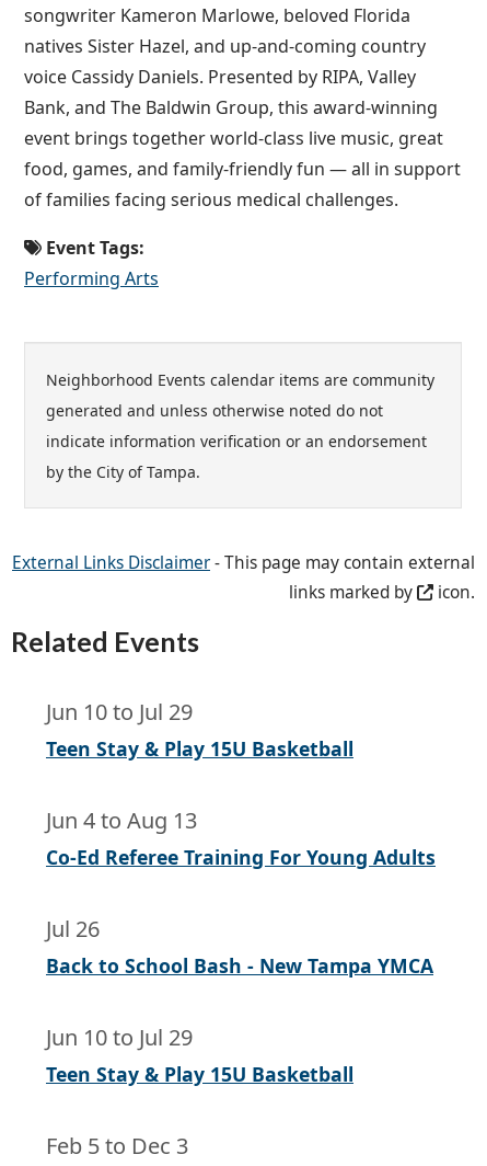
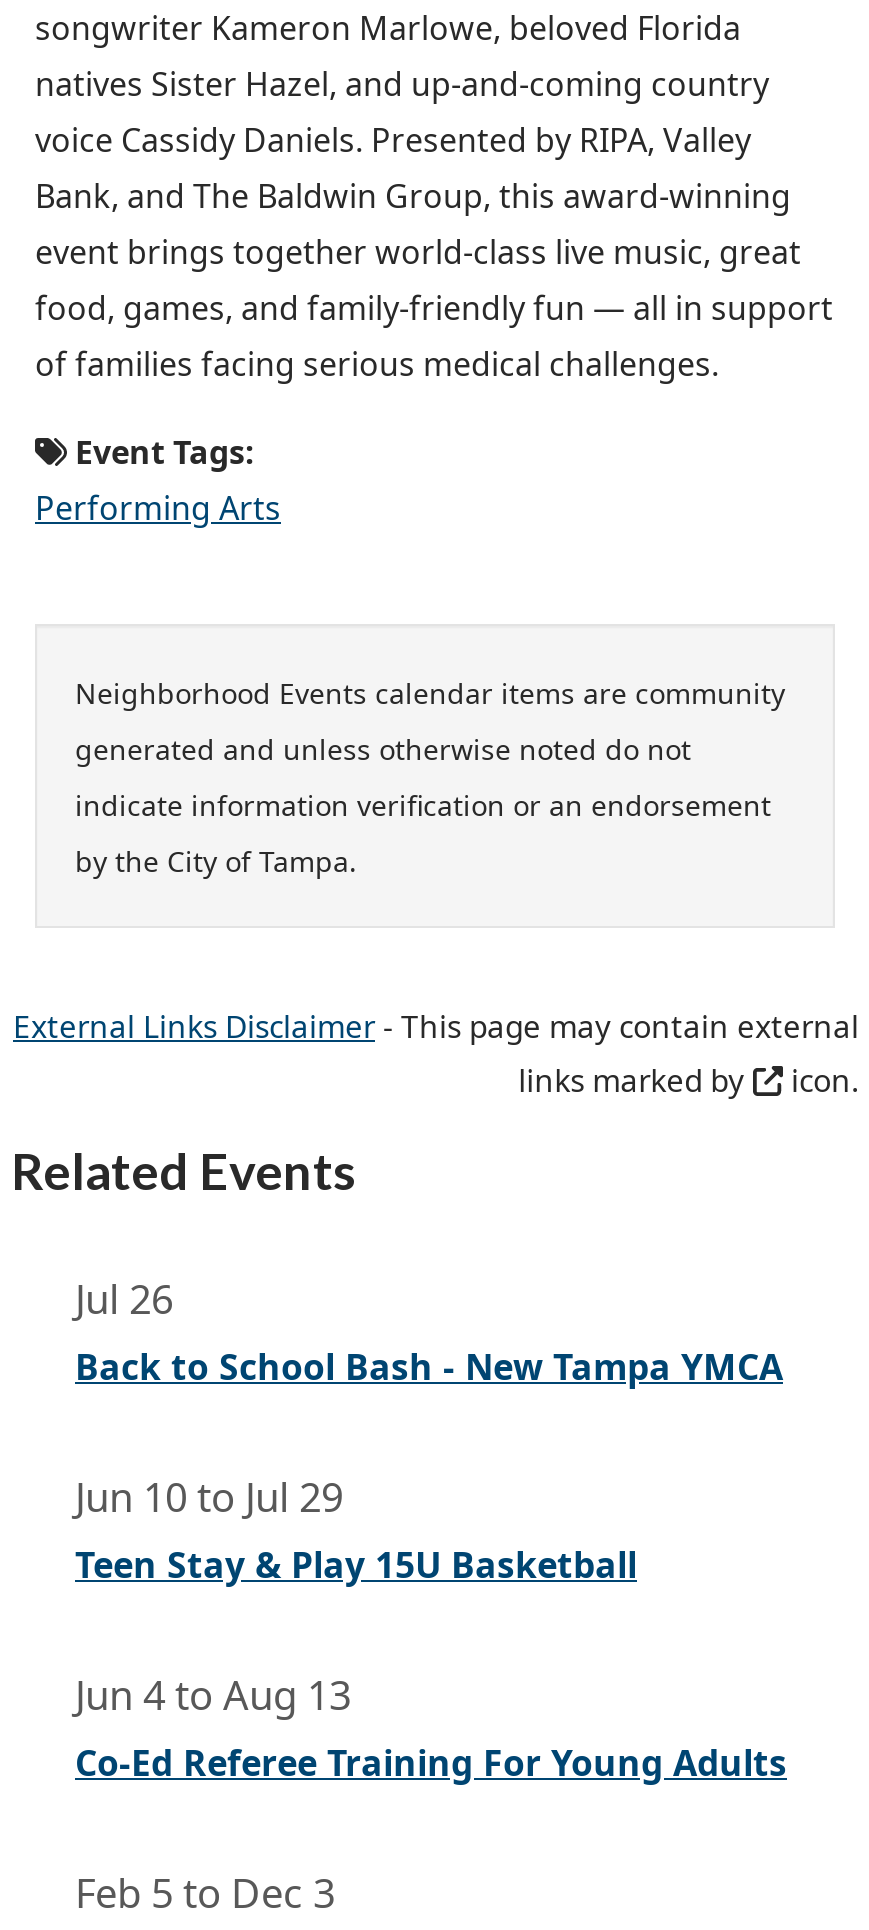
moved [46,697,436,870] -> [75,1470,787,1786]: Jun 10 to Jul 29 | Teen Stay & Play 15U Basketball | Jun 4 to Aug 13 | Co-Ed Referee Training For Young Adults
moved [46,914,433,979] -> [75,1272,783,1390]: Jul 26 | Back to School Bash - New Tampa YMCA
[46,1022,353,1087] Jun 10 to Jul 29 | Teen Stay & Play 15U Basketball -> none

